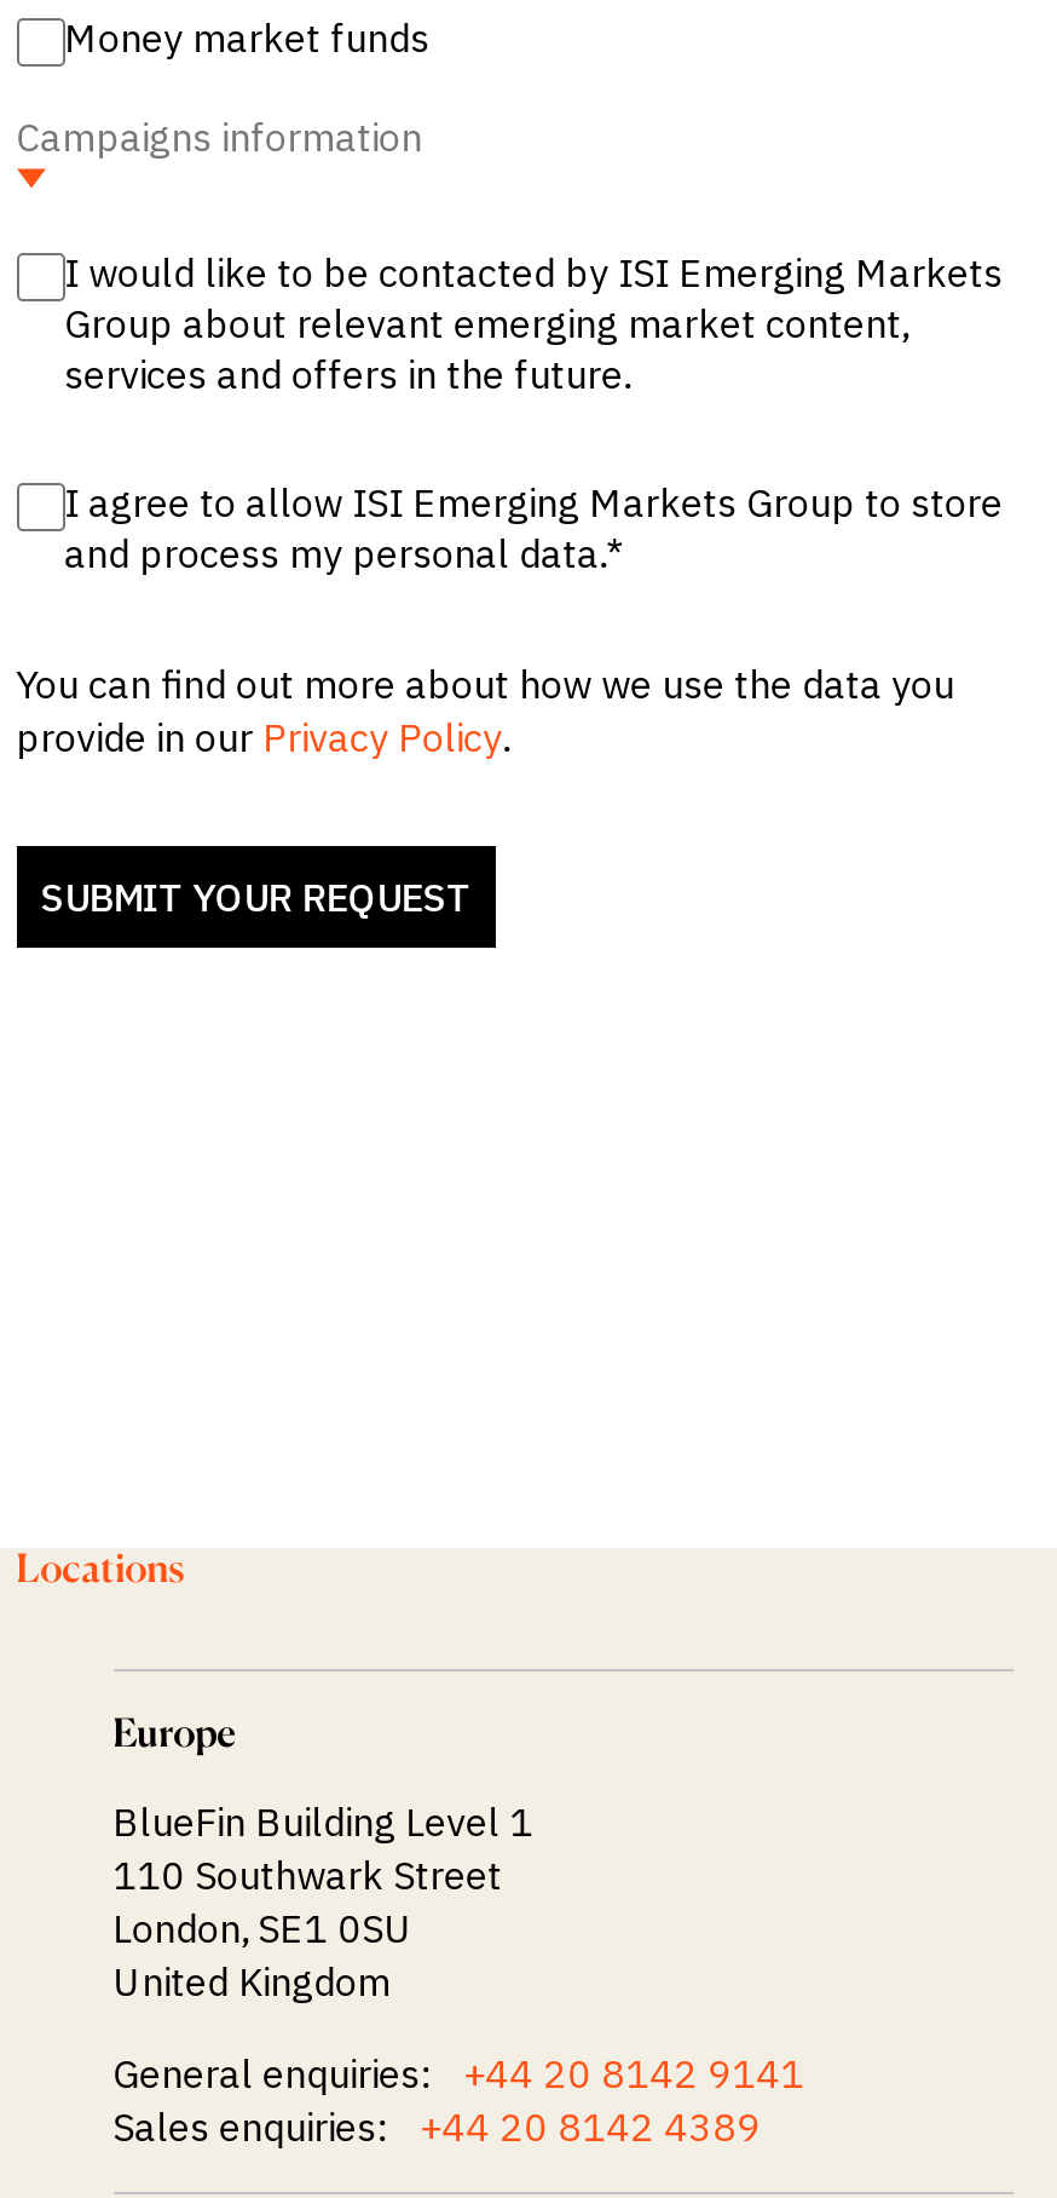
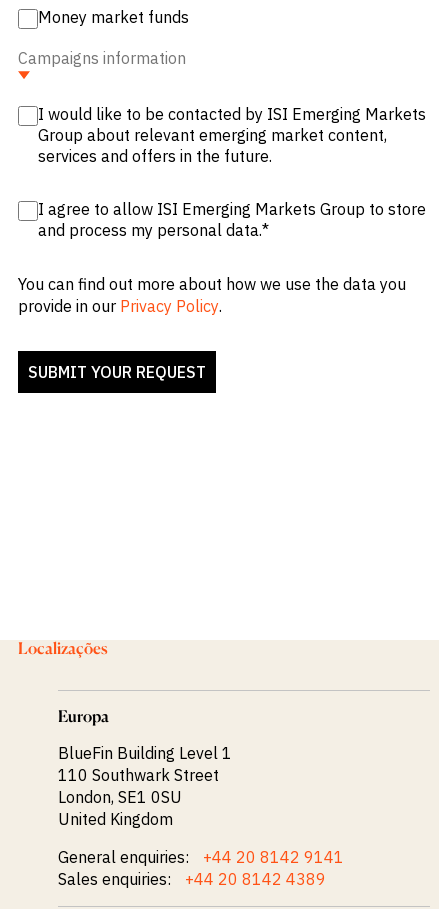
[16,1544,185,1592] Locations -> [18,638,108,658] Localizações
[113,1708,236,1757] Europe -> [58,706,109,726] Europa

